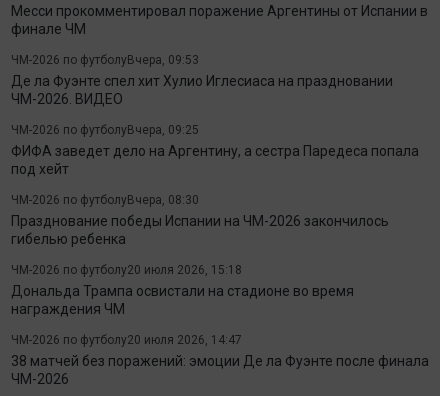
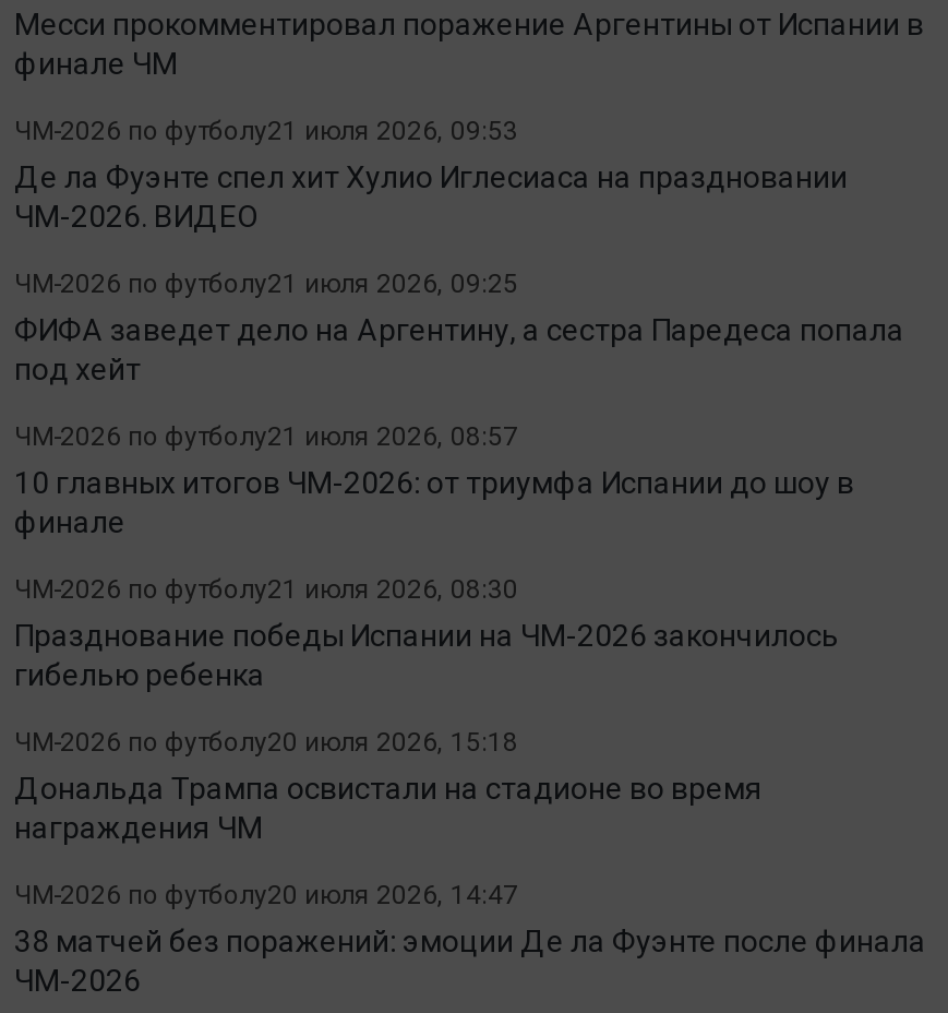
[11,53,199,67] ЧМ-2026 по футболуВчера, 09:53 -> [14,117,518,147] ЧМ-2026 по футболу21 июля 2026, 09:53
[11,123,199,137] ЧМ-2026 по футболуВчера, 09:25 -> [14,270,518,300] ЧМ-2026 по футболу21 июля 2026, 09:25
[11,193,199,207] ЧМ-2026 по футболуВчера, 08:30 -> [14,422,854,606] ЧМ-2026 по футболу21 июля 2026, 08:57 | 10 главных итогов ЧМ-2026: от триумфа Испании до шоу в | финале | ЧМ-2026 по футболу21 июля 2026, 08:30

